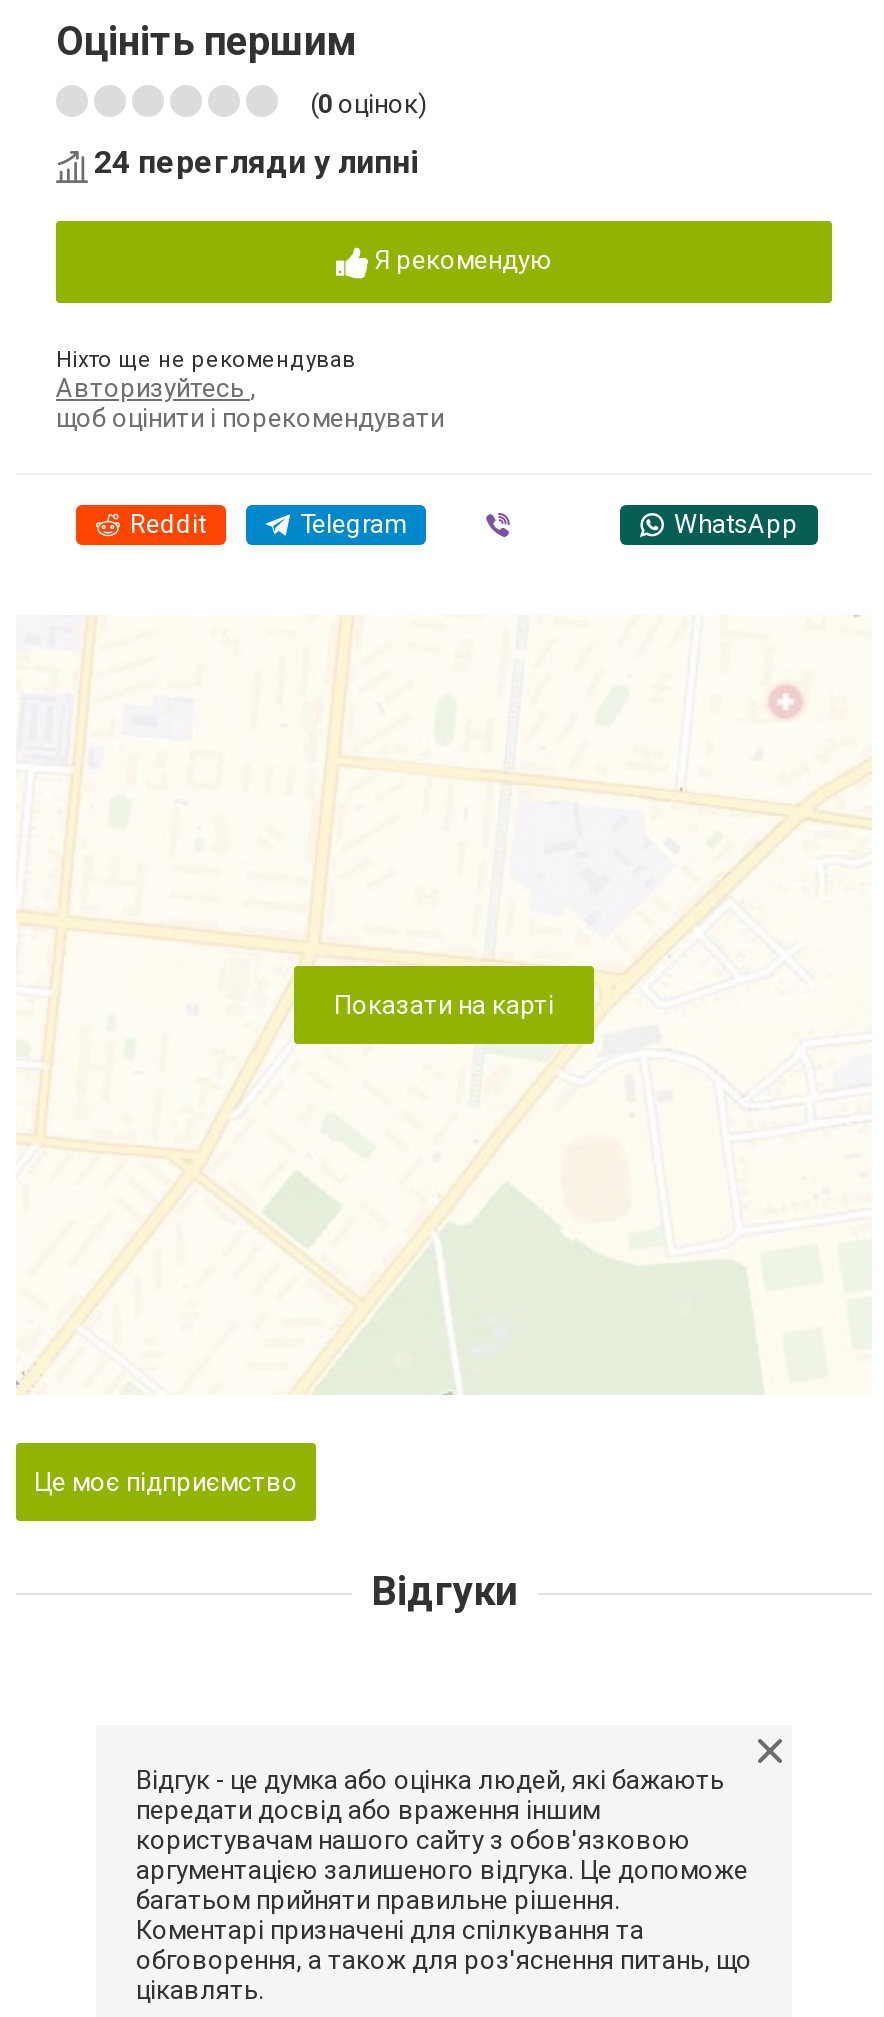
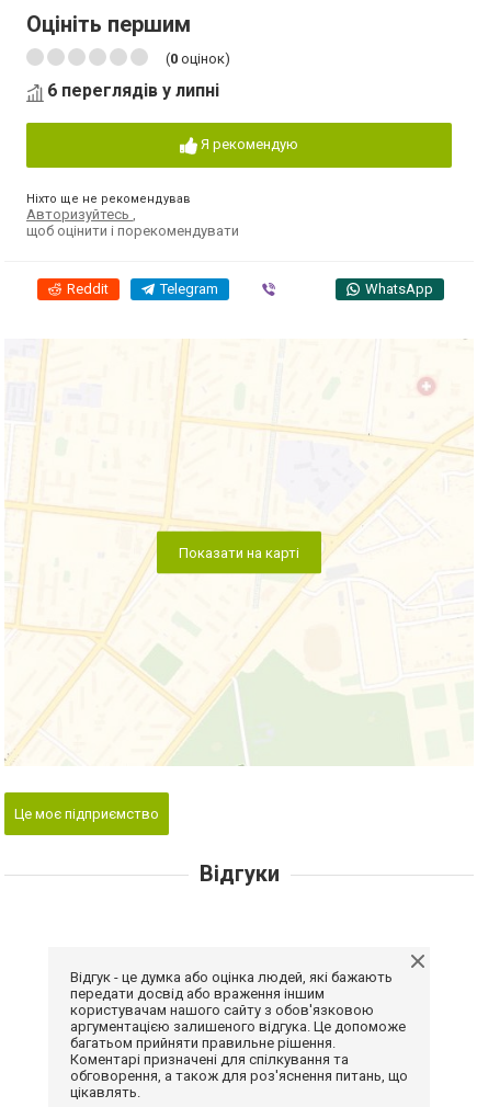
[94,143,418,181] 24 перегляди у липні -> [47,80,219,101] 6 переглядів у липні

